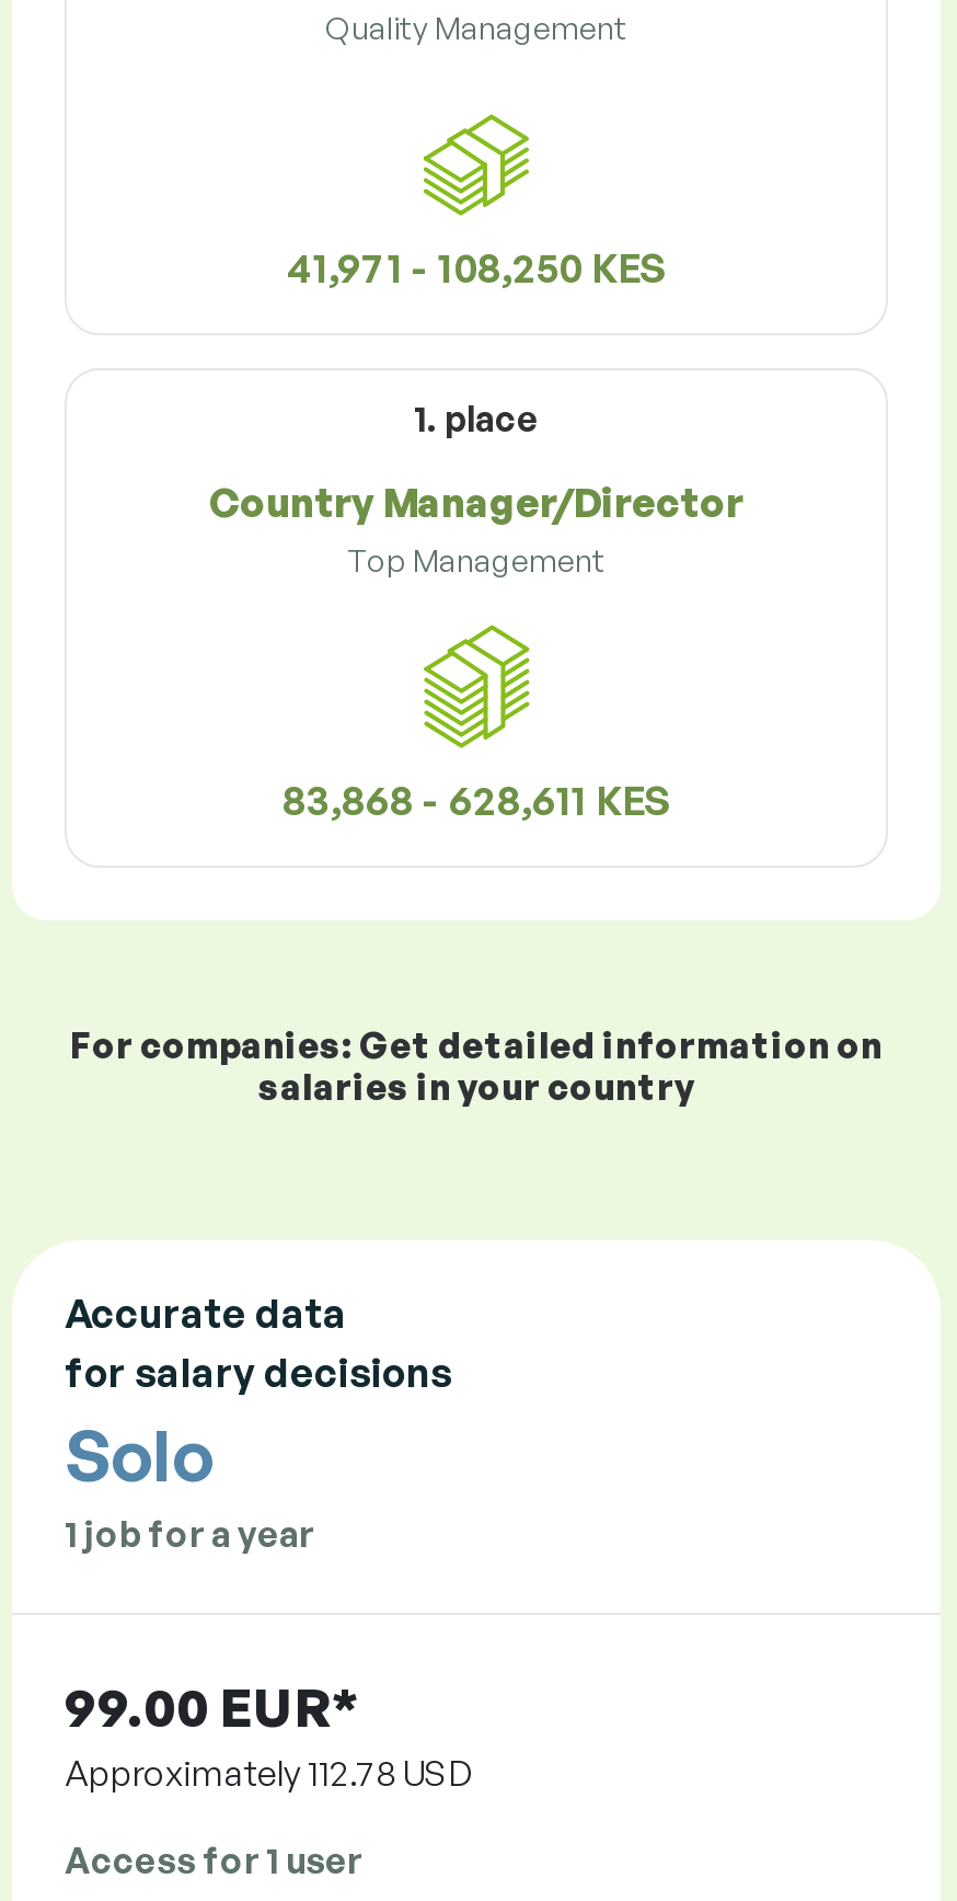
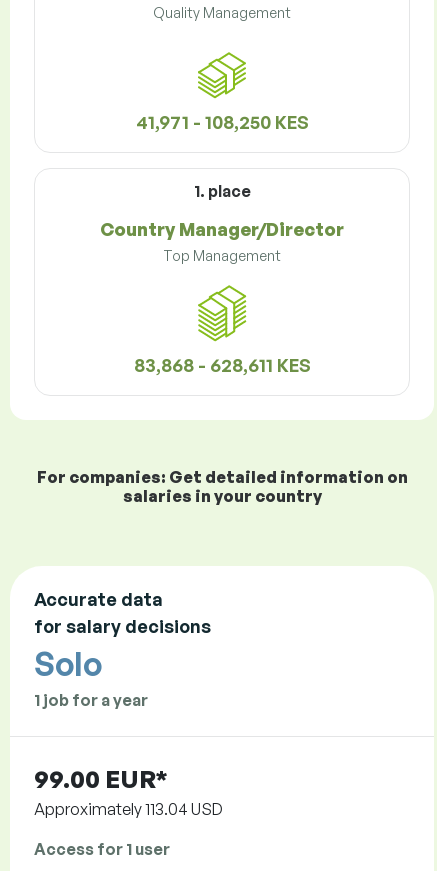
[65,1751,472,1795] Approximately 112.78 USD -> [34,799,223,819] Approximately 113.04 USD

